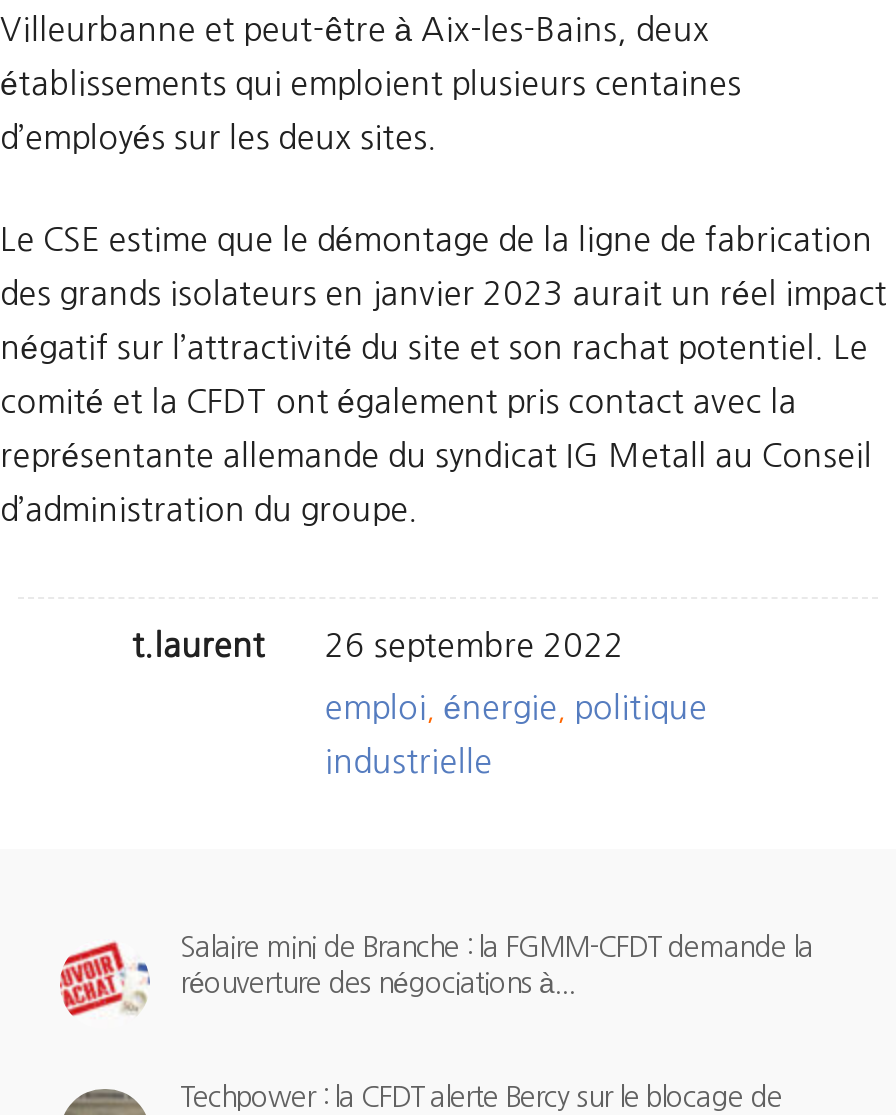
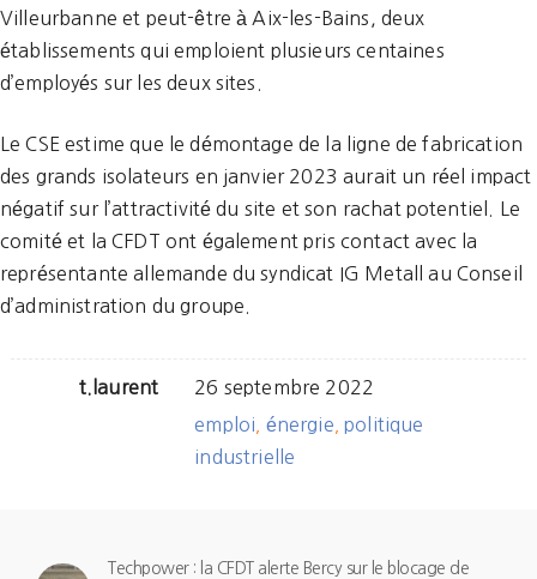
[58,933,813,1019] [image] | Salaire mini de Branche : la FGMM-CFDT demande la | réouverture des négociations à... -> none

